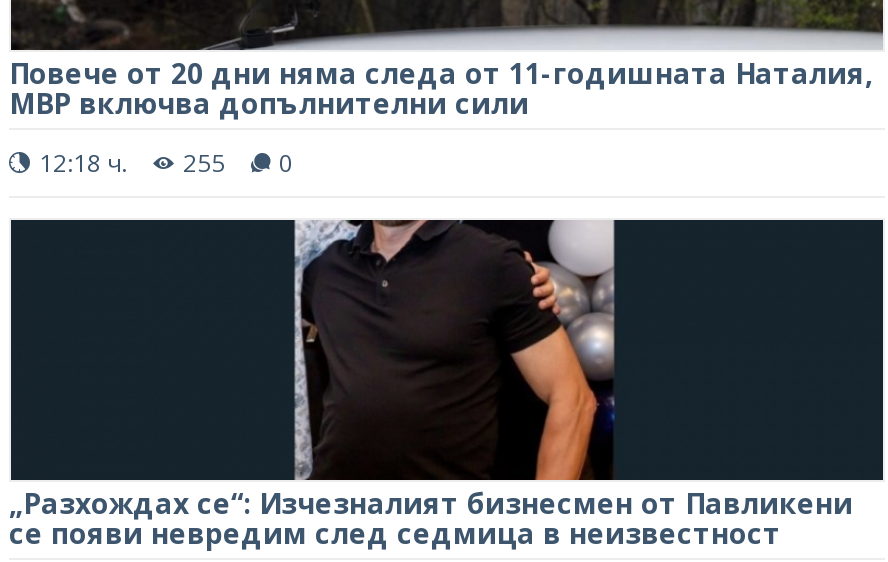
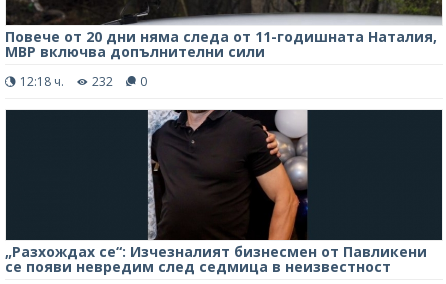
[39,145,293,179] 12:18 ч. 255 0 -> [20,72,147,89] 12:18 ч. 232 0

